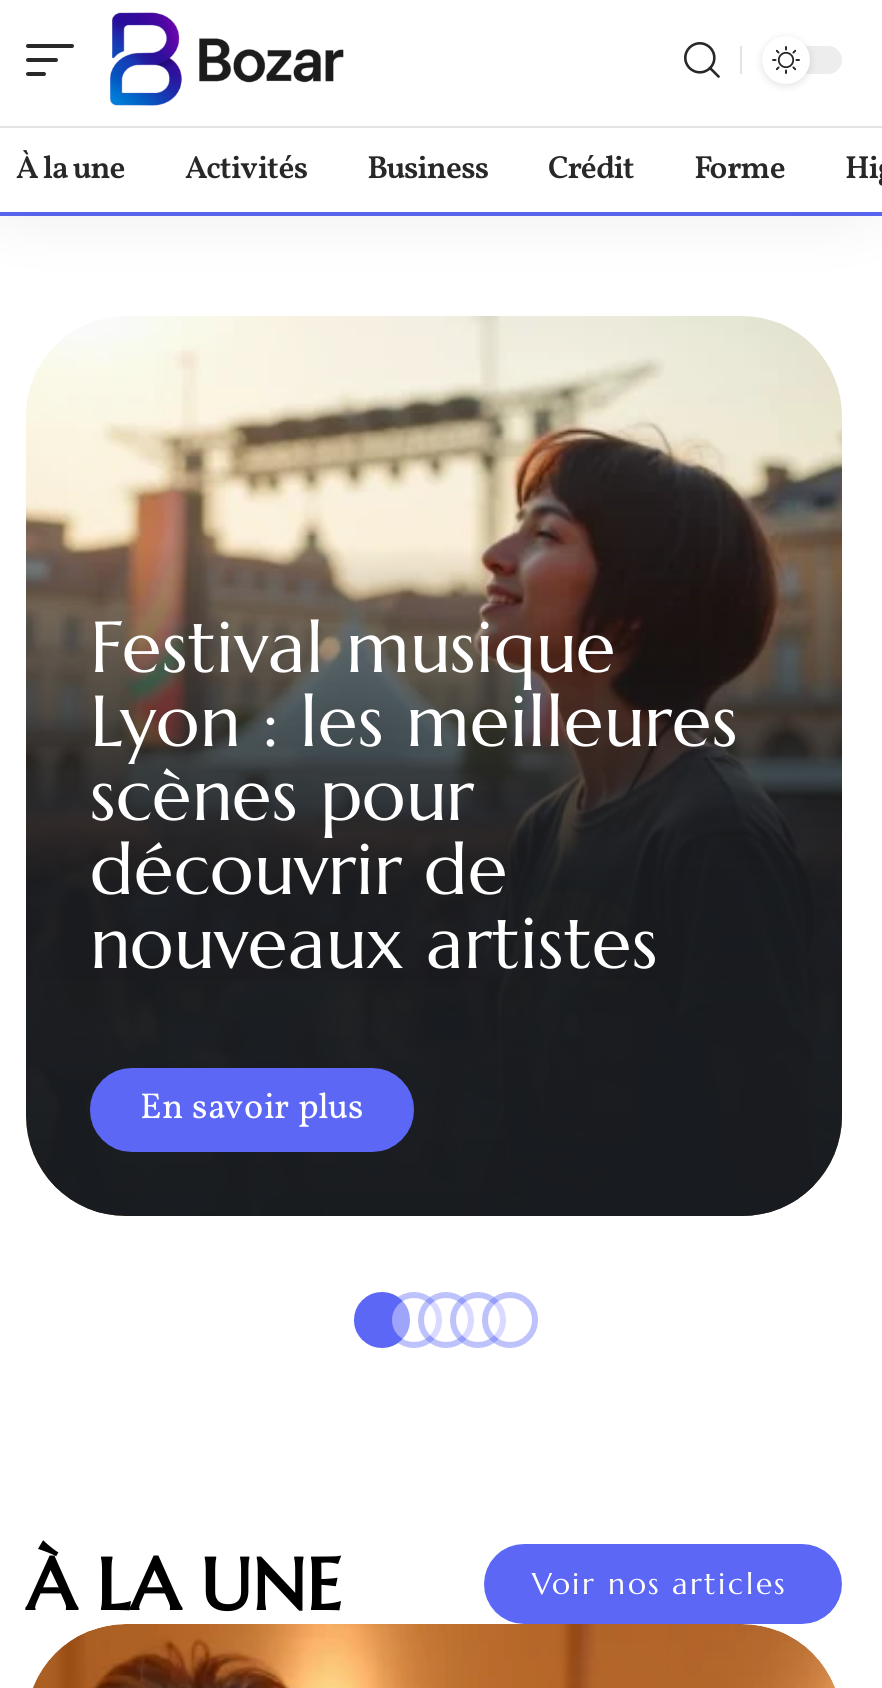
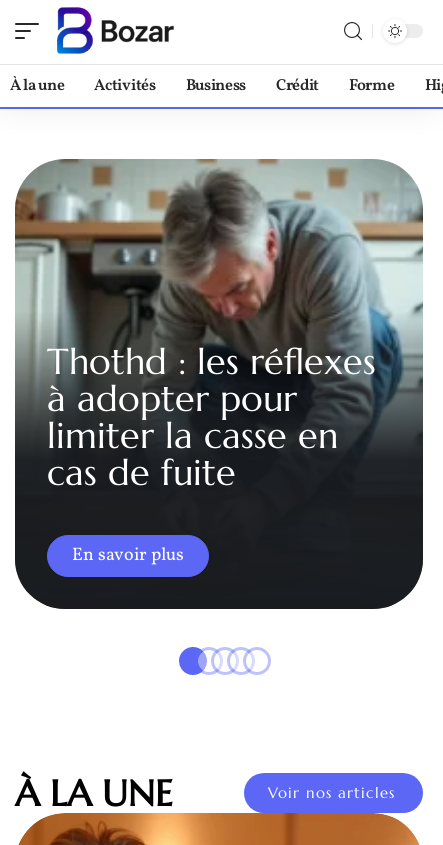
[26,316,844,988] [image] | Festival musique | Lyon : les meilleures | scènes pour | découvrir de | nouveaux artistes -> [14,158,424,495] [image] | Thothd : les réflexes | à adopter pour | limiter la casse en | cas de fuite

